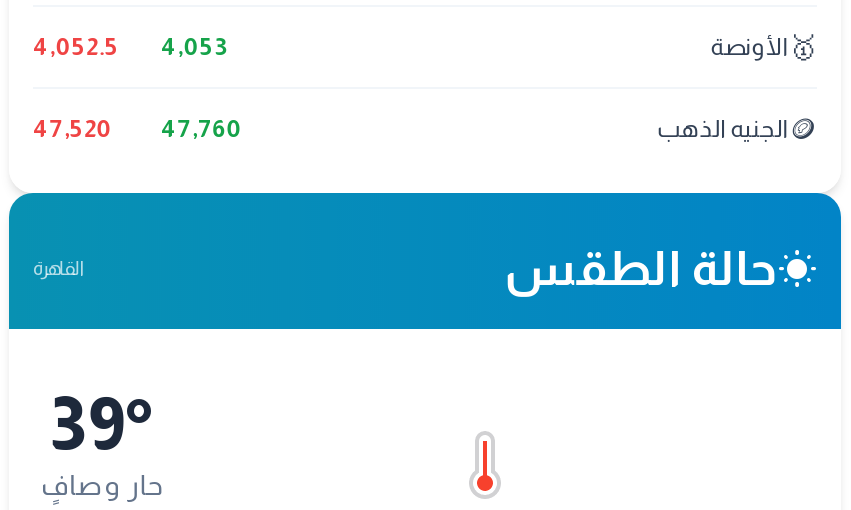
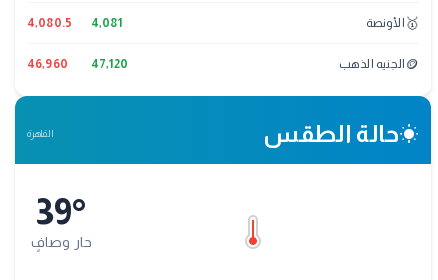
[33,33,119,61] 4,052.5 -> [27,16,72,30] 4,080.5
[161,33,229,61] 4,053 -> [91,16,122,30] 4,081
[33,115,113,143] 47,520 -> [27,57,68,71] 46,960
[161,115,243,143] 47,760 -> [91,57,128,71] 47,120

